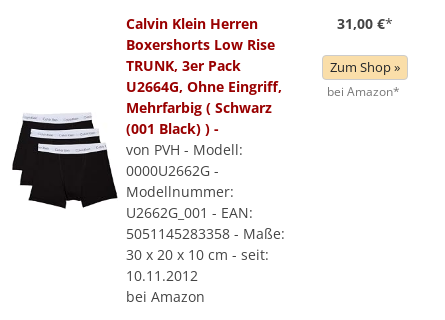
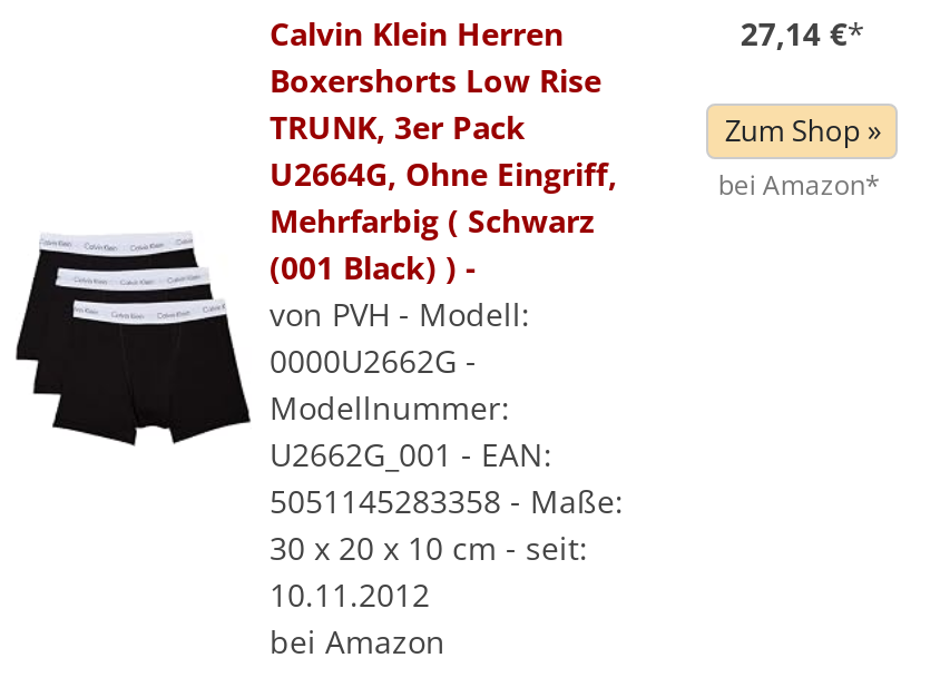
[337,14,393,33] 31,00 €* -> [740,12,865,55] 27,14 €*

